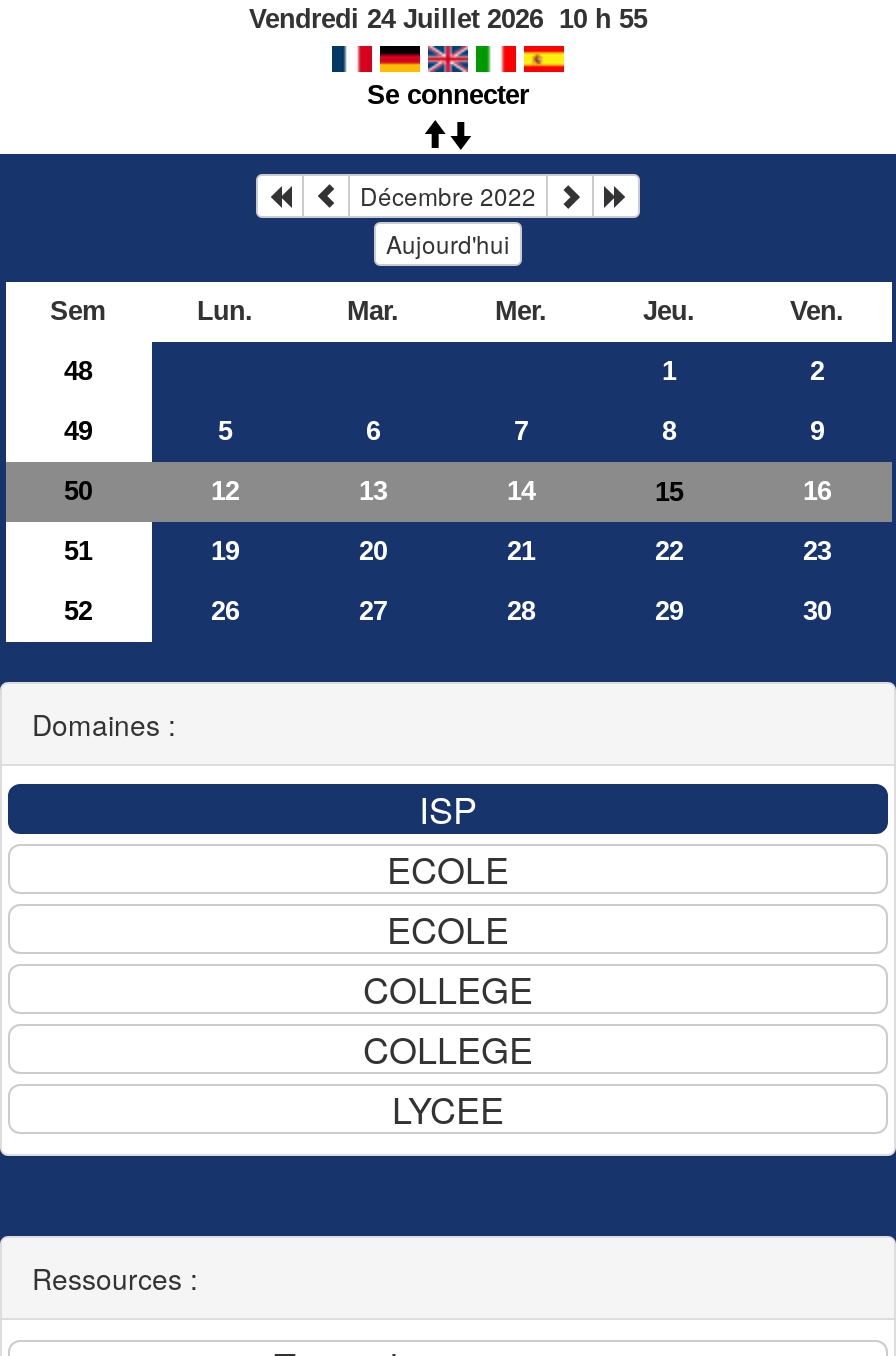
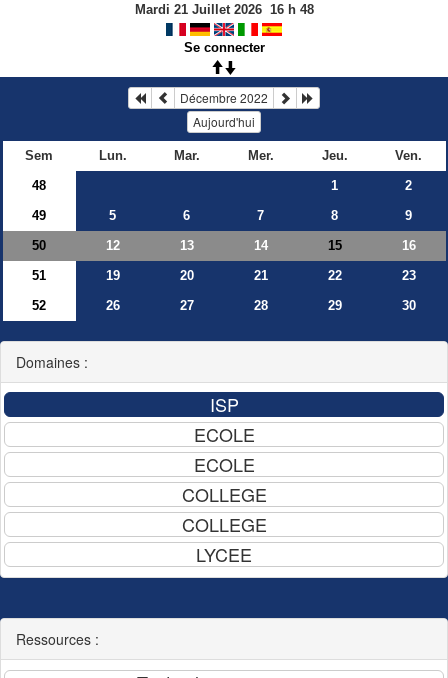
[249,4,647,34] Vendredi 24 Juillet 2026 10 h 55 -> [134,2,313,17] Mardi 21 Juillet 2026 16 h 48

